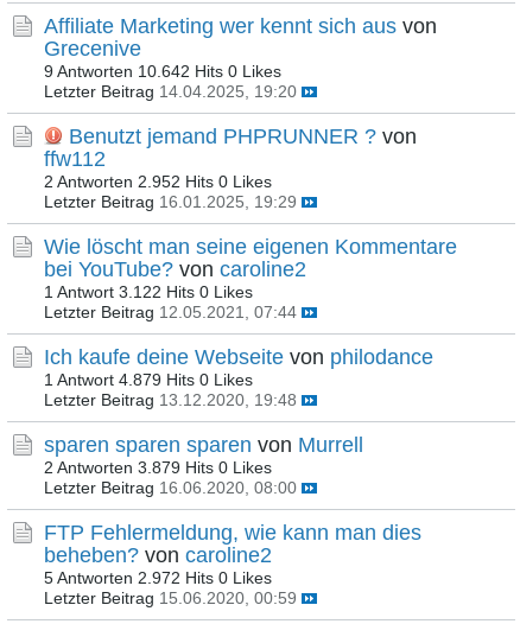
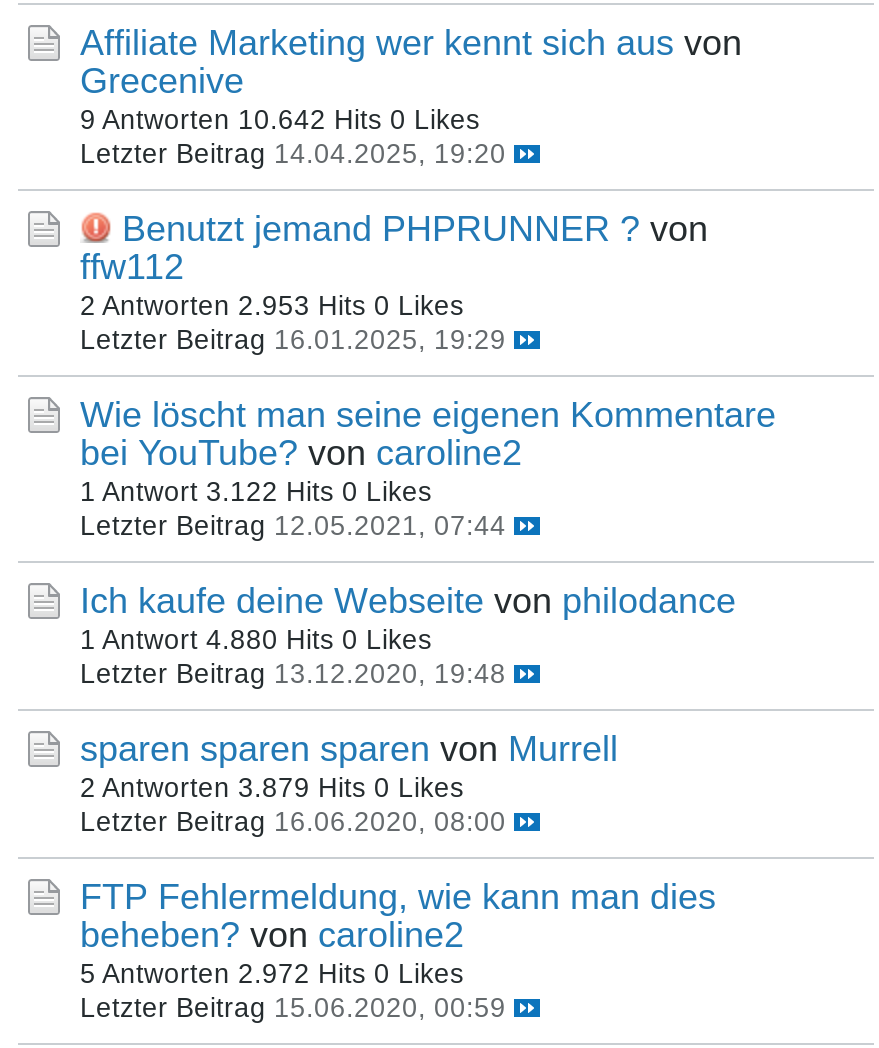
[44,173,272,191] 2 Antworten 2.952 Hits 0 Likes -> [80,291,464,321] 2 Antworten 2.953 Hits 0 Likes
[44,371,253,389] 1 Antwort 4.879 Hits 0 Likes -> [80,625,432,655] 1 Antwort 4.880 Hits 0 Likes

